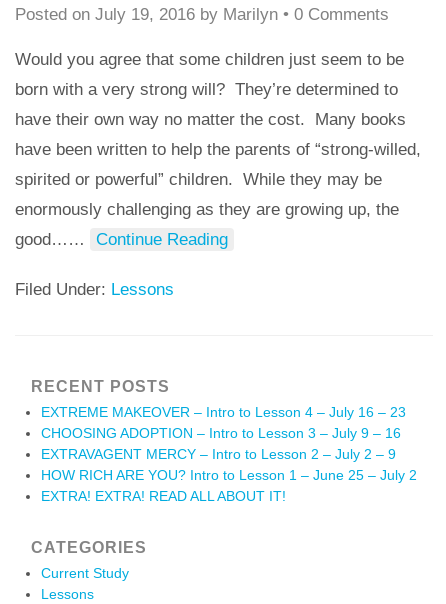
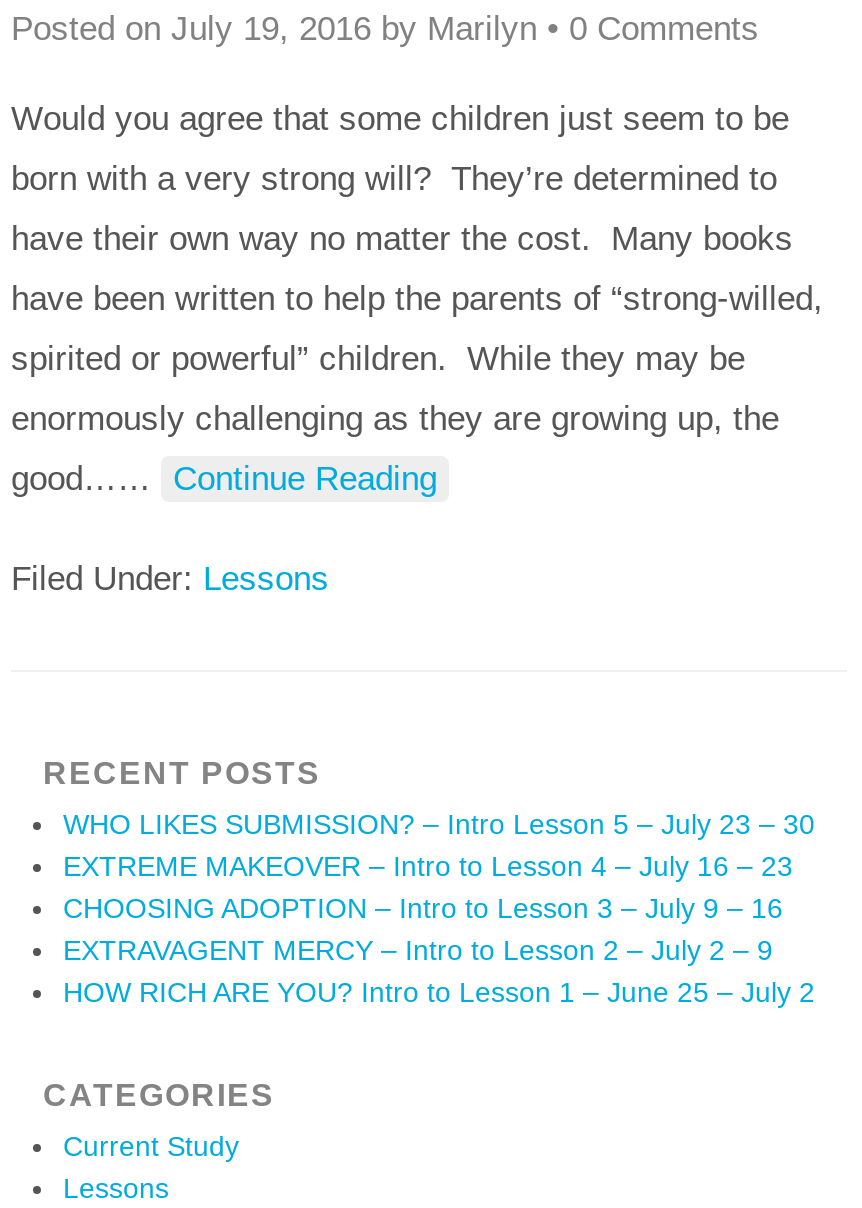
none -> [63,807,815,839] WHO LIKES SUBMISSION? – Intro Lesson 5 – July 23 – 30
moved [41,404,417,483] -> [63,849,815,1007]: EXTREME MAKEOVER – Intro to Lesson 4 – July 16 – 23 | CHOOSING ADOPTION – Intro to Lesson 3 – July 9 – 16 | EXTRAVAGENT MERCY – Intro to Lesson 2 – July 2 – 9 | HOW RICH ARE YOU? Intro to Lesson 1 – June 25 – July 2
[41,488,286,504] EXTRA! EXTRA! READ ALL ABOUT IT! -> none

